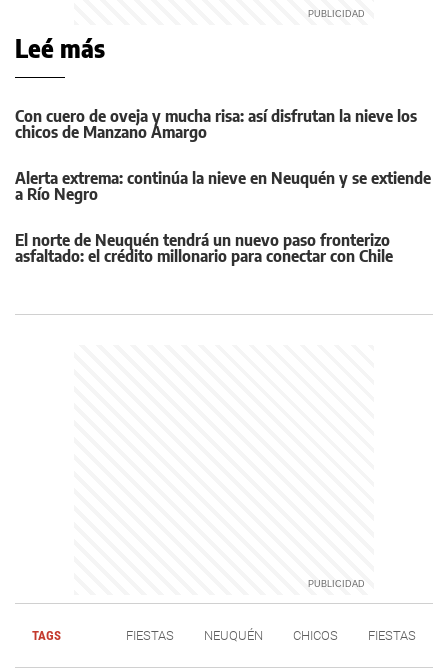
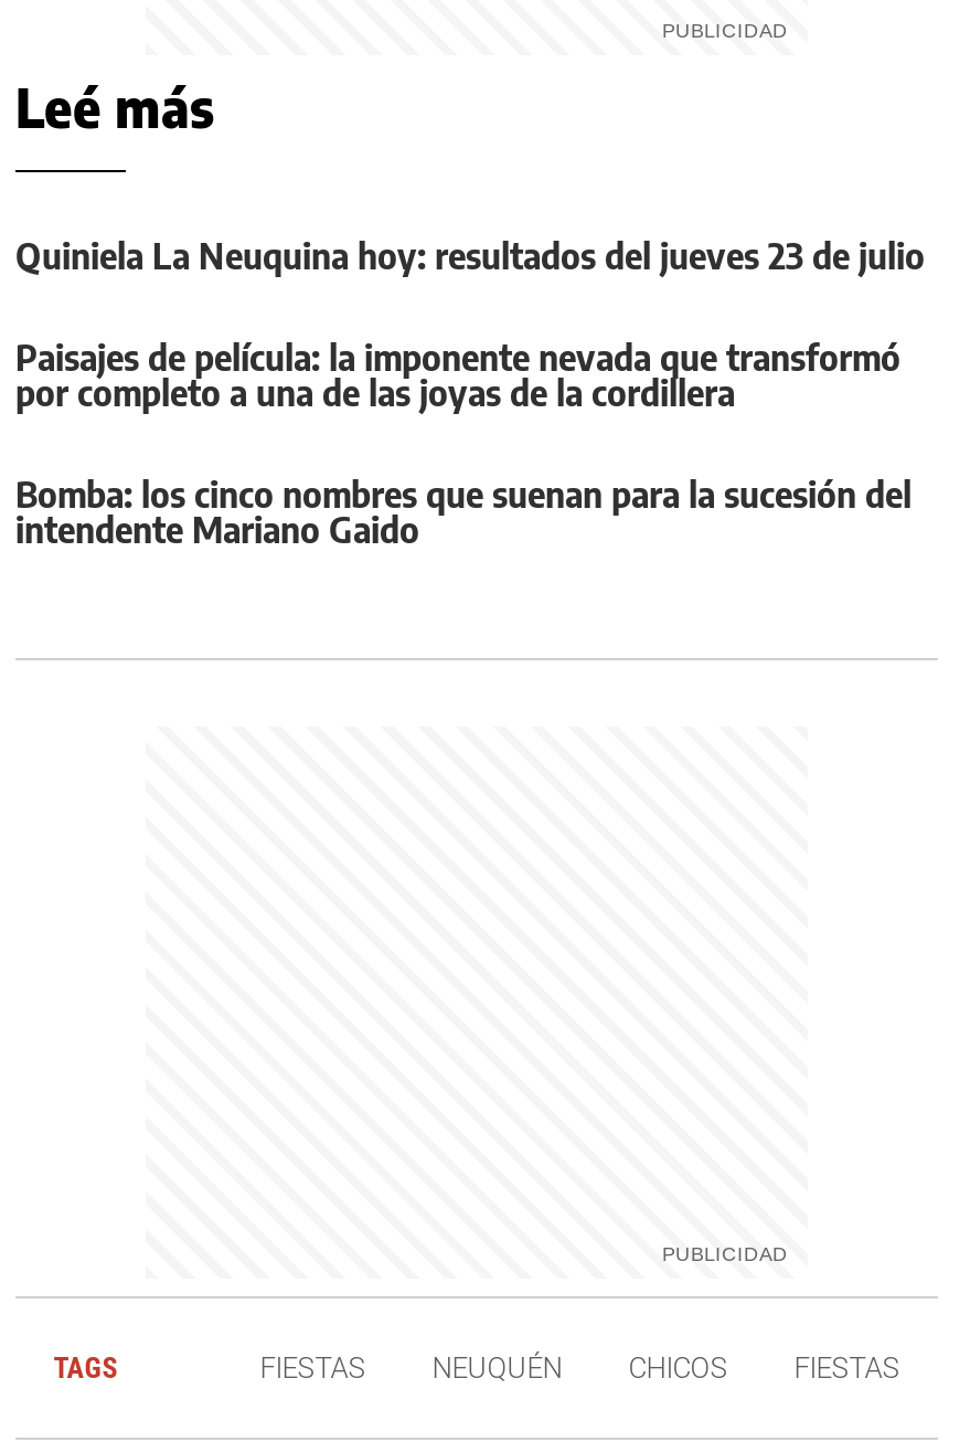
[15,106,417,142] Con cuero de oveja y mucha risa: así disfrutan la nieve los | chicos de Manzano Amargo -> [15,234,925,278] Quiniela La Neuquina hoy: resultados del jueves 23 de julio
[15,168,431,204] Alerta extrema: continúa la nieve en Neuquén y se extiende | a Río Negro -> [15,336,900,415] Paisajes de película: la imponente nevada que transformó | por completo a una de las joyas de la cordillera
[15,230,393,266] El norte de Neuquén tendrá un nuevo paso fronterizo | asfaltado: el crédito millonario para conectar con Chile -> [15,473,912,552] Bomba: los cinco nombres que suenan para la sucesión del | intendente Mariano Gaido

